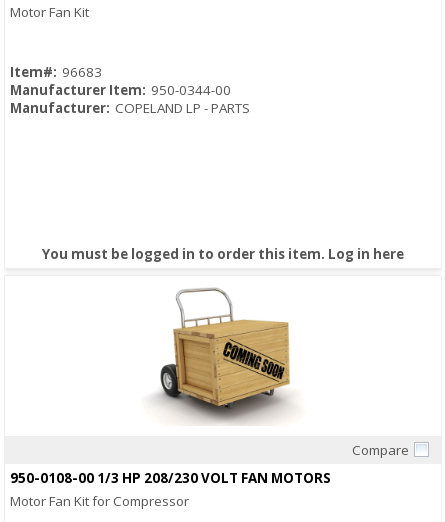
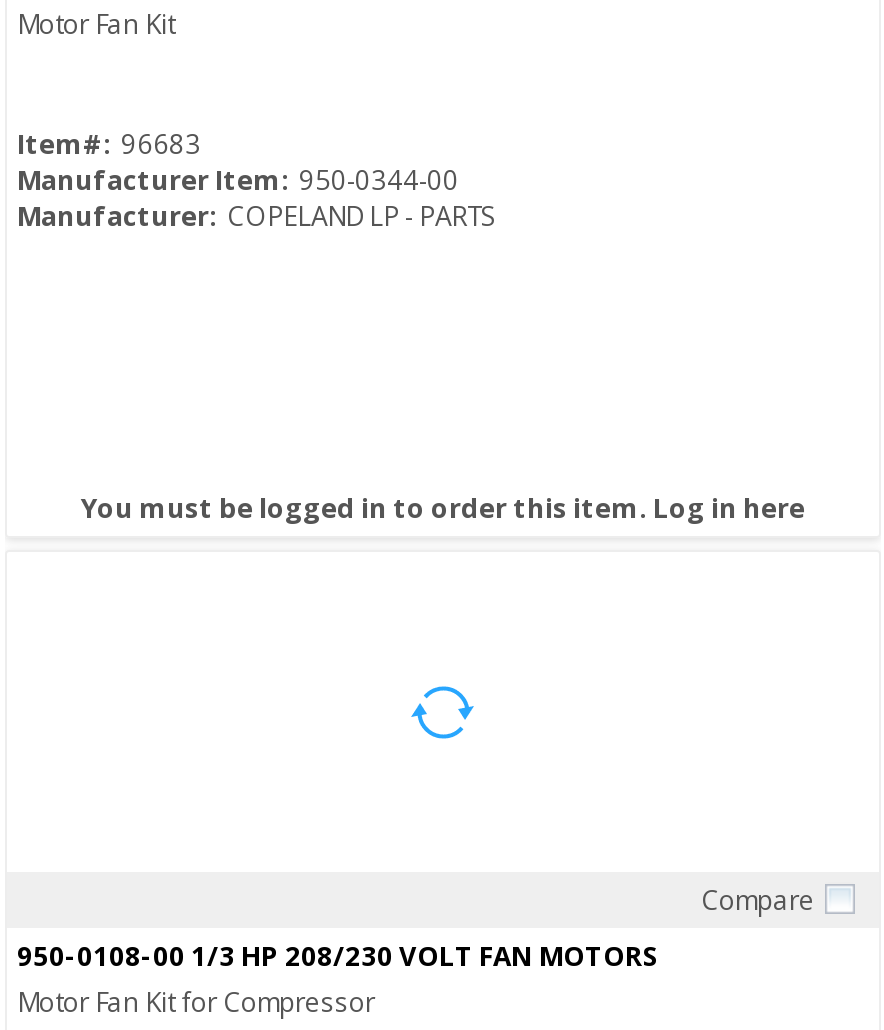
[151,287,296,425] [image] -> none

